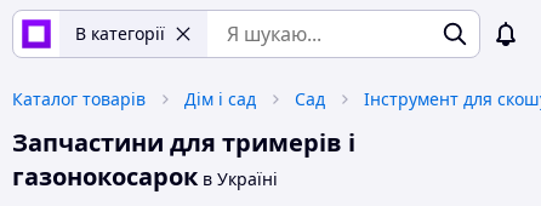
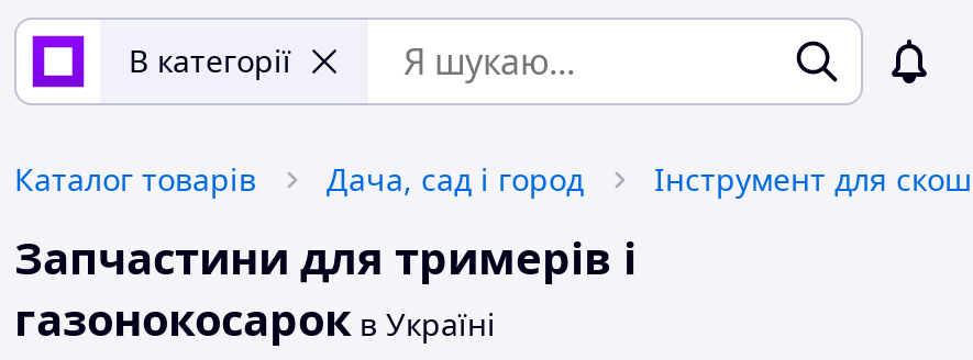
[184,87,325,110] Дім і сад | Сад -> [327,158,584,200] Дача, сад і город

